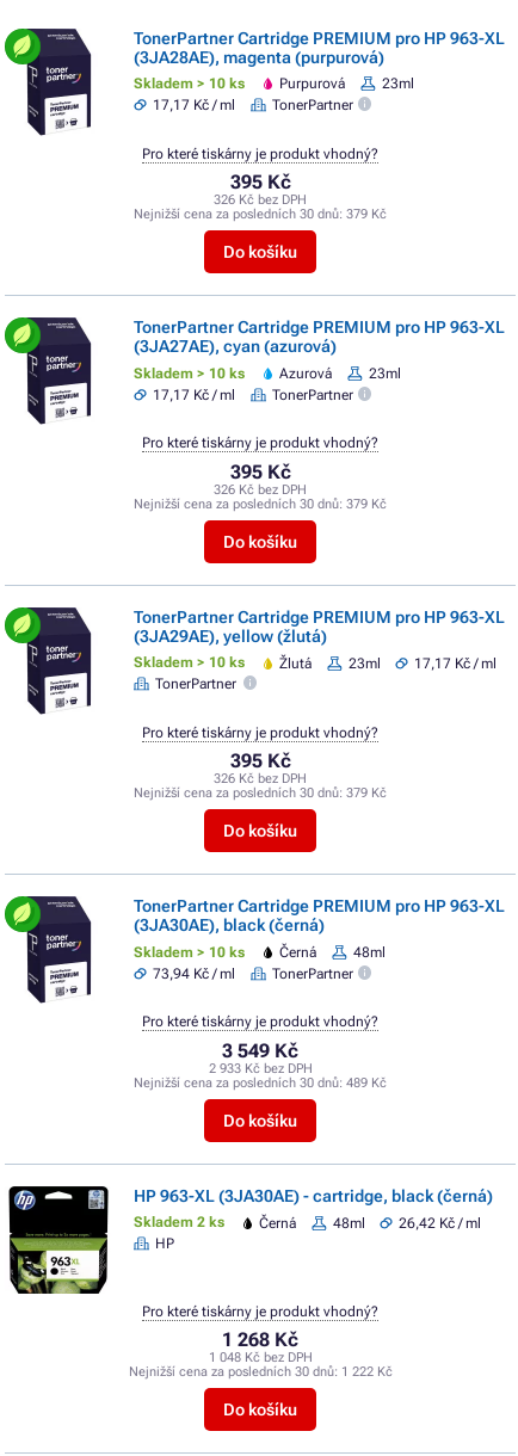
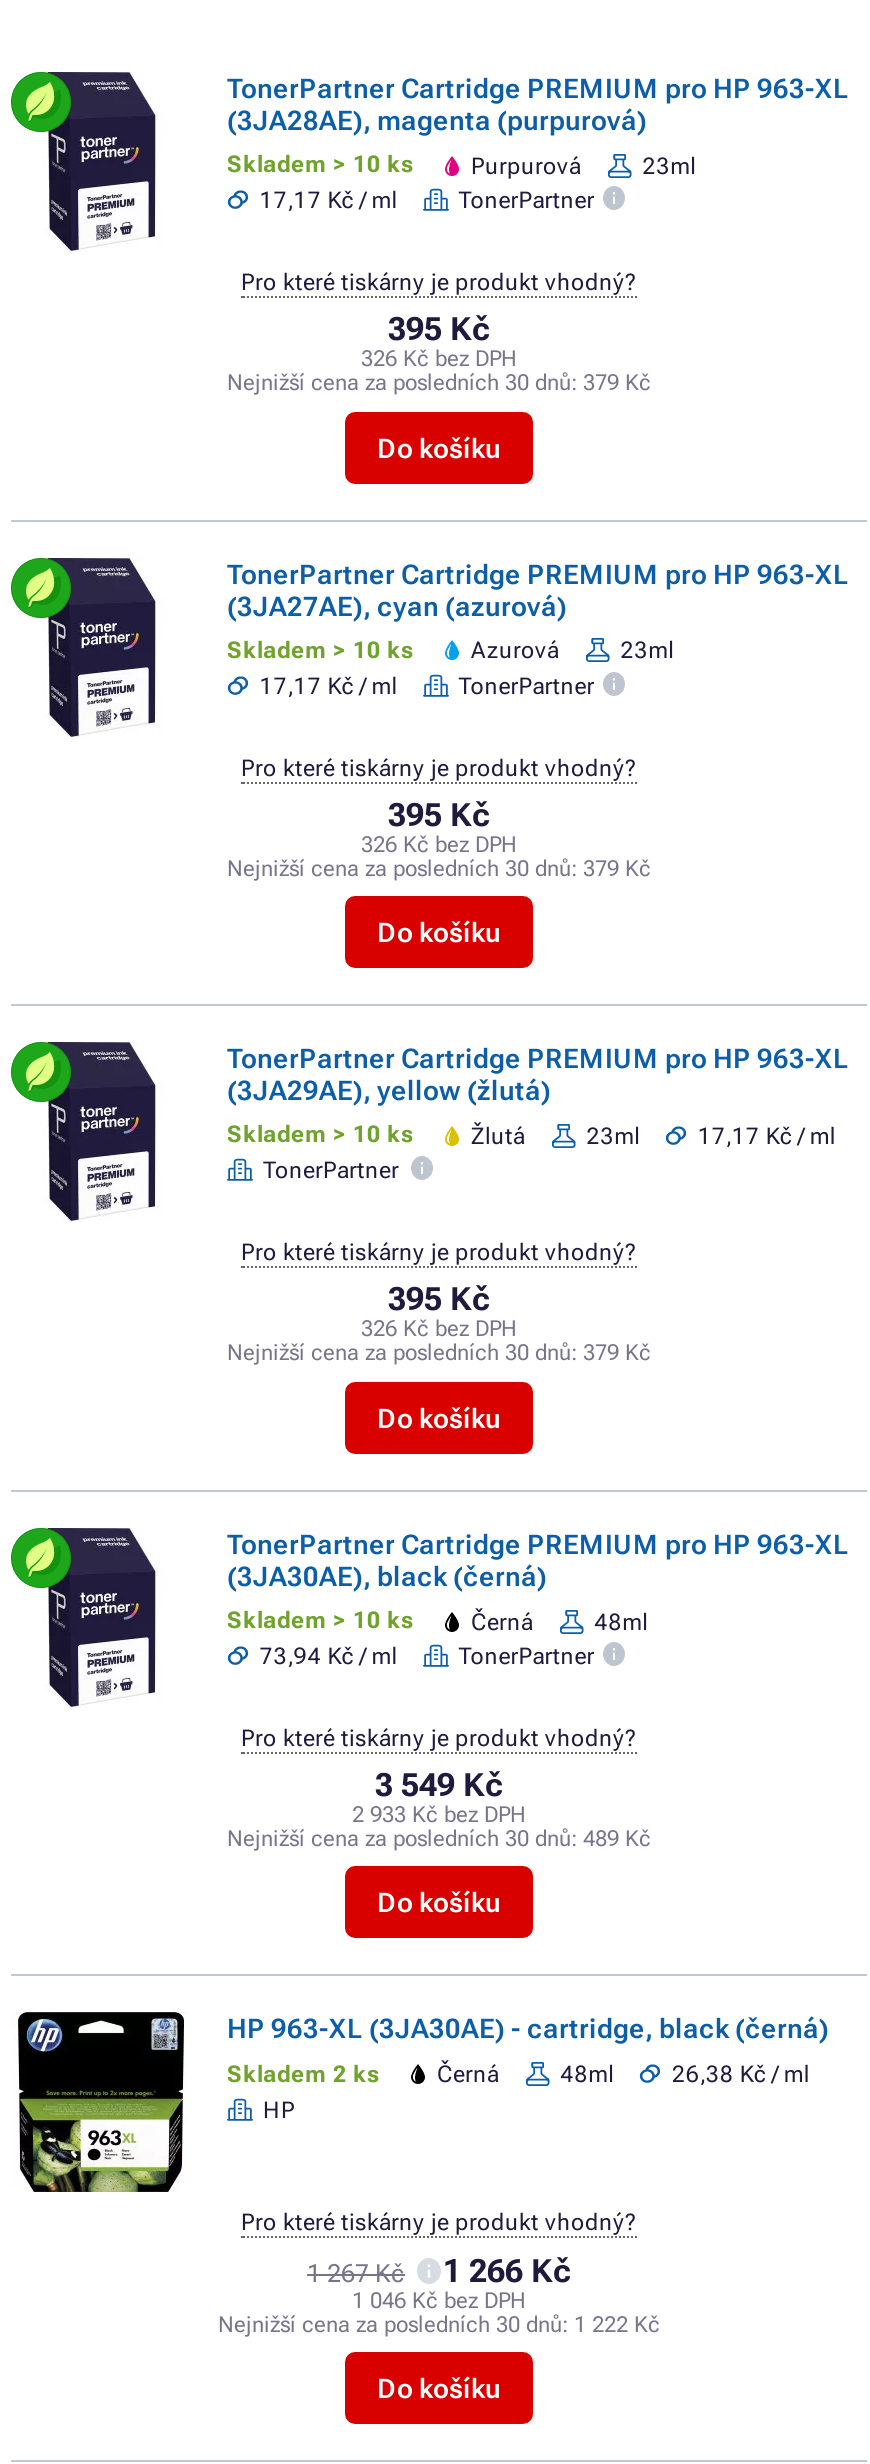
[399,1215,481,1231] 26,42 Kč / ml -> [672,2060,810,2088] 26,38 Kč / ml
[208,1329,312,1366] 1 268 Kč | 1 048 Kč bez DPH -> [307,2251,571,2313] 1 267 Kč | 1 266 Kč | 1 046 Kč bez DPH

